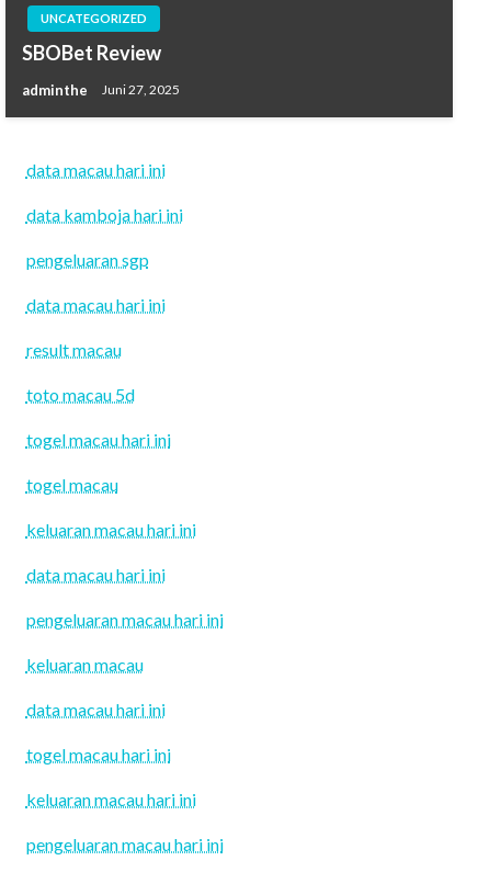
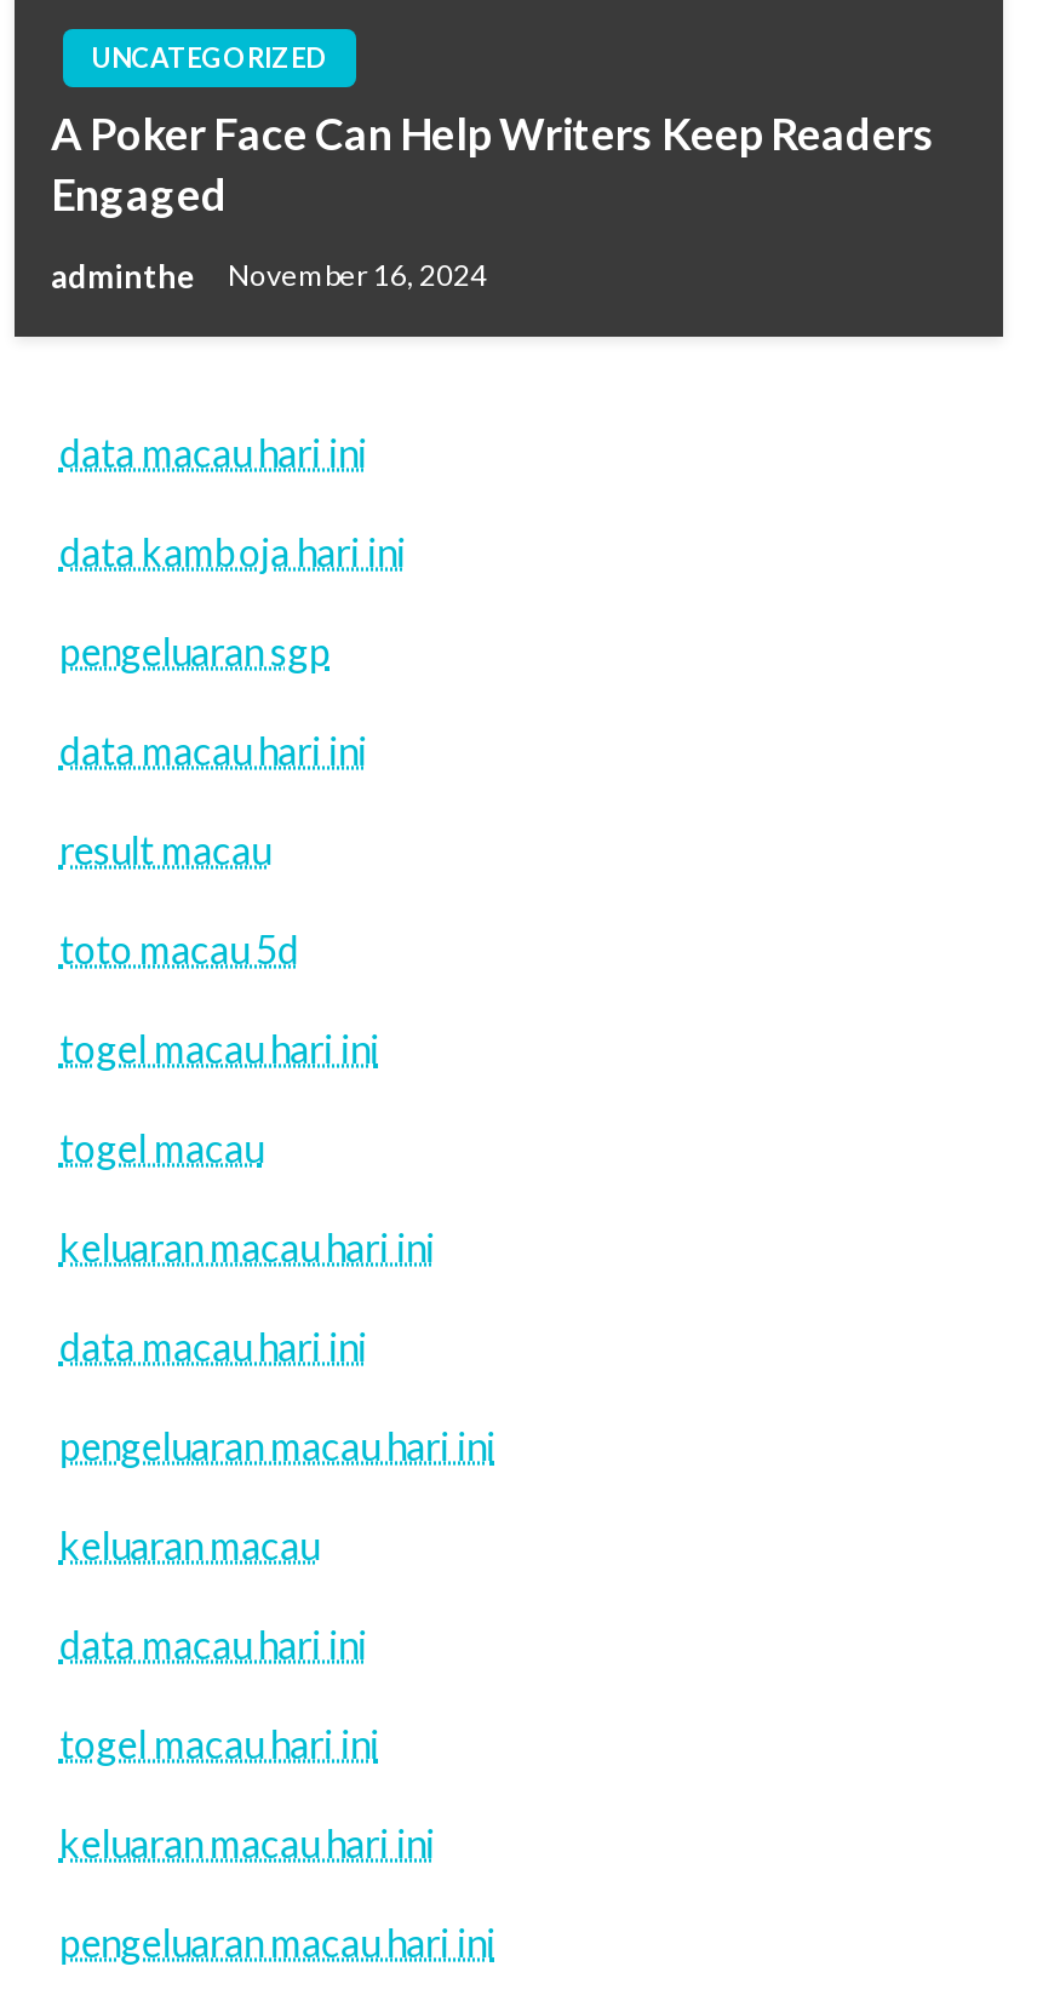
[22,41,161,65] SBOBet Review -> [51,107,935,220] A Poker Face Can Help Writers Keep Readers | Engaged
[22,81,180,99] adminthe Juni 27, 2025 -> [51,257,487,296] adminthe November 16, 2024

